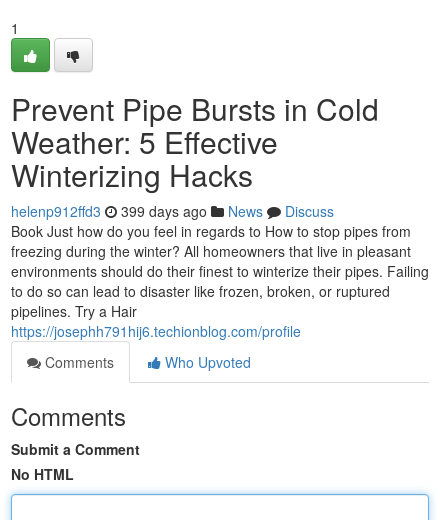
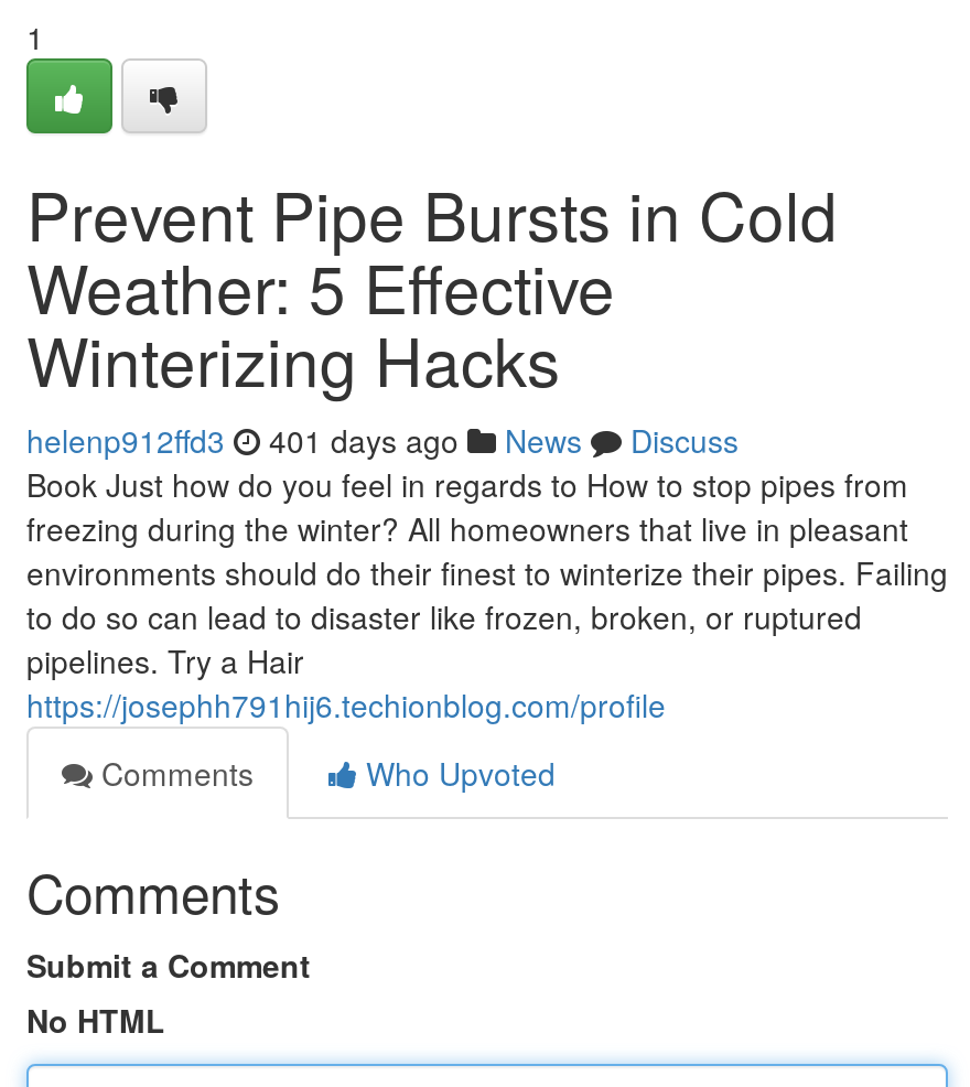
[11,201,334,221] helenp912ffd3 399 days ago News Discuss -> [26,418,739,462] helenp912ffd3 401 days ago News Discuss

